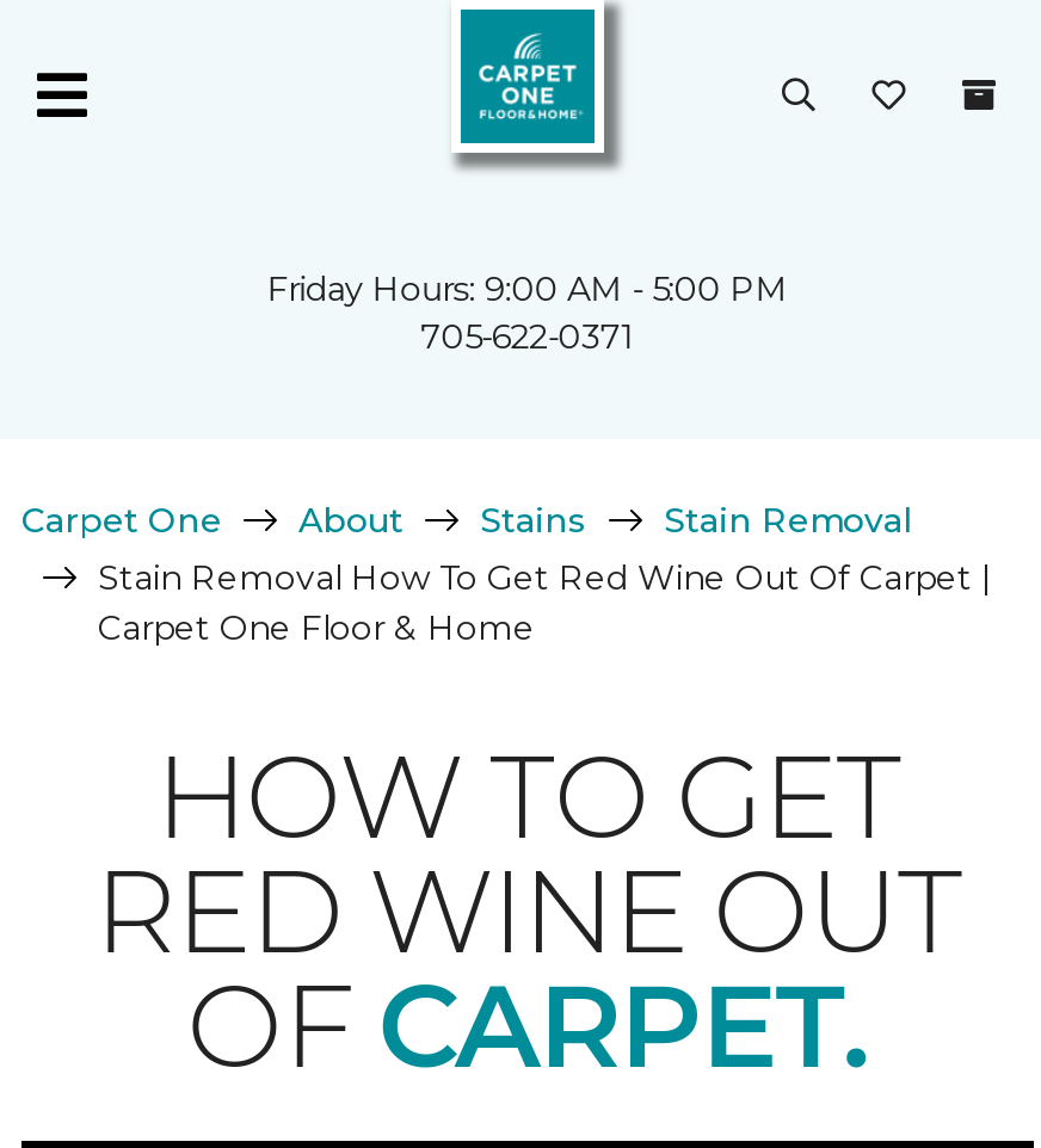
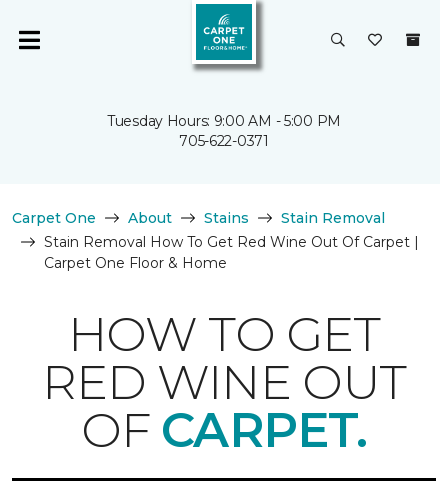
[267,267,788,310] Friday Hours: 9:00 AM - 5:00 PM -> [107,112,341,130] Tuesday Hours: 9:00 AM - 5:00 PM

